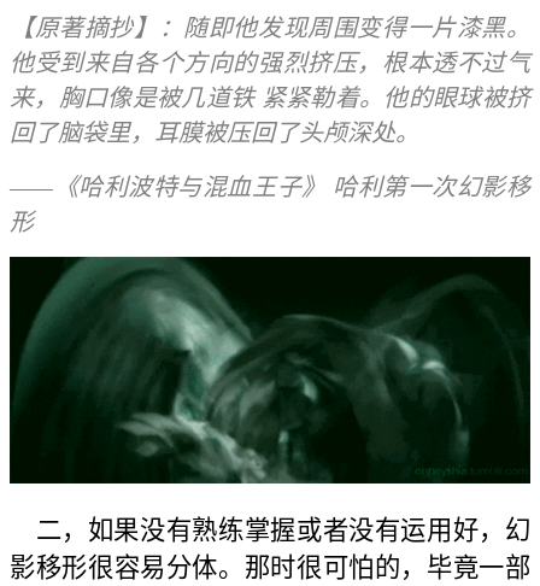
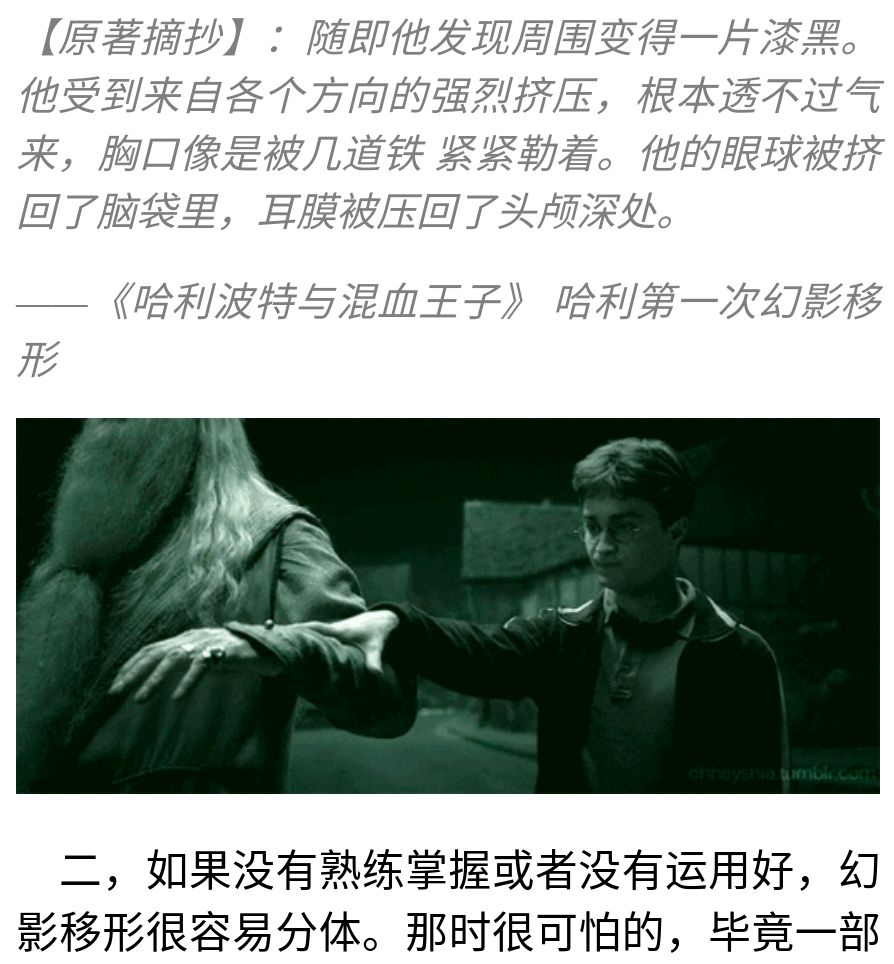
[10,257,469,484] [image] -> [16,418,826,792] [image]

